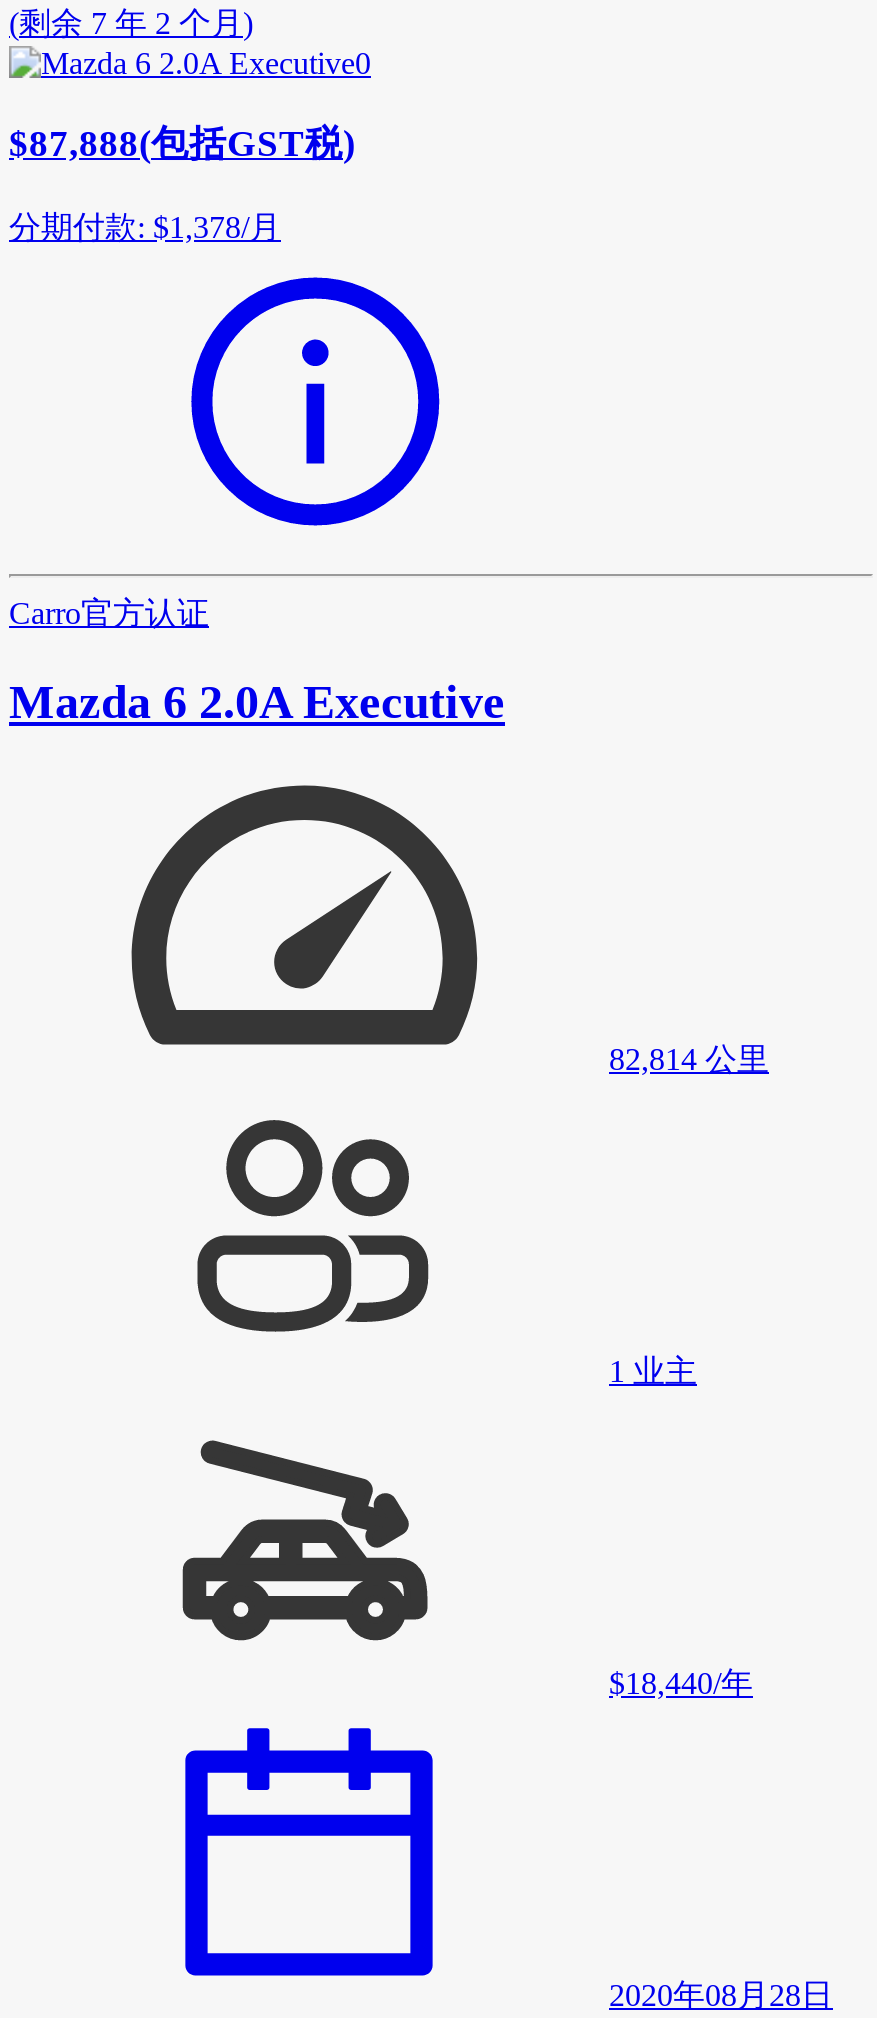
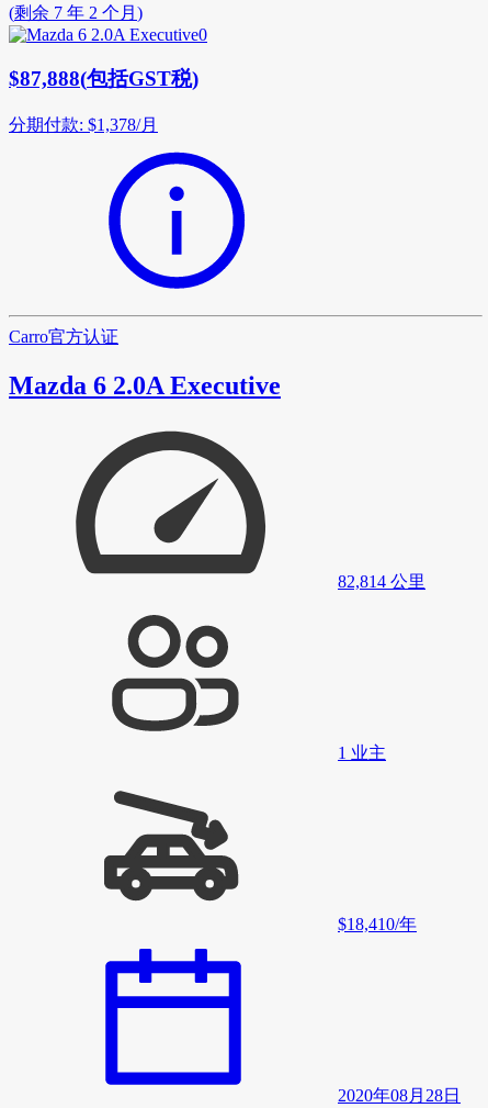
[609,1666,753,1700] $18,440/年 -> [338,915,417,933] $18,410/年

